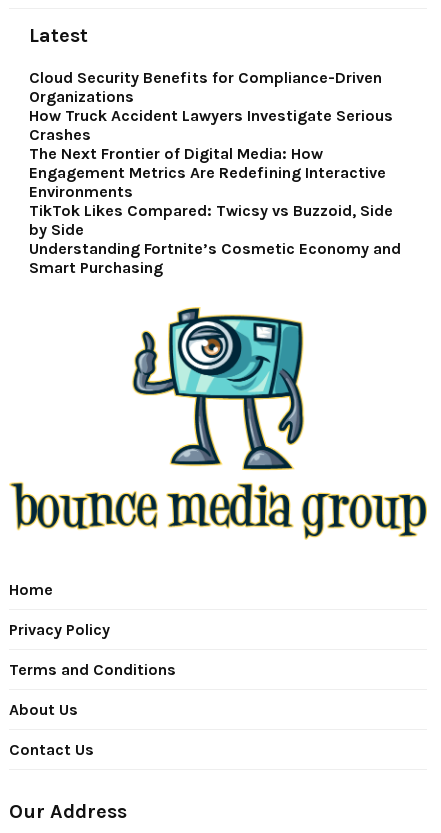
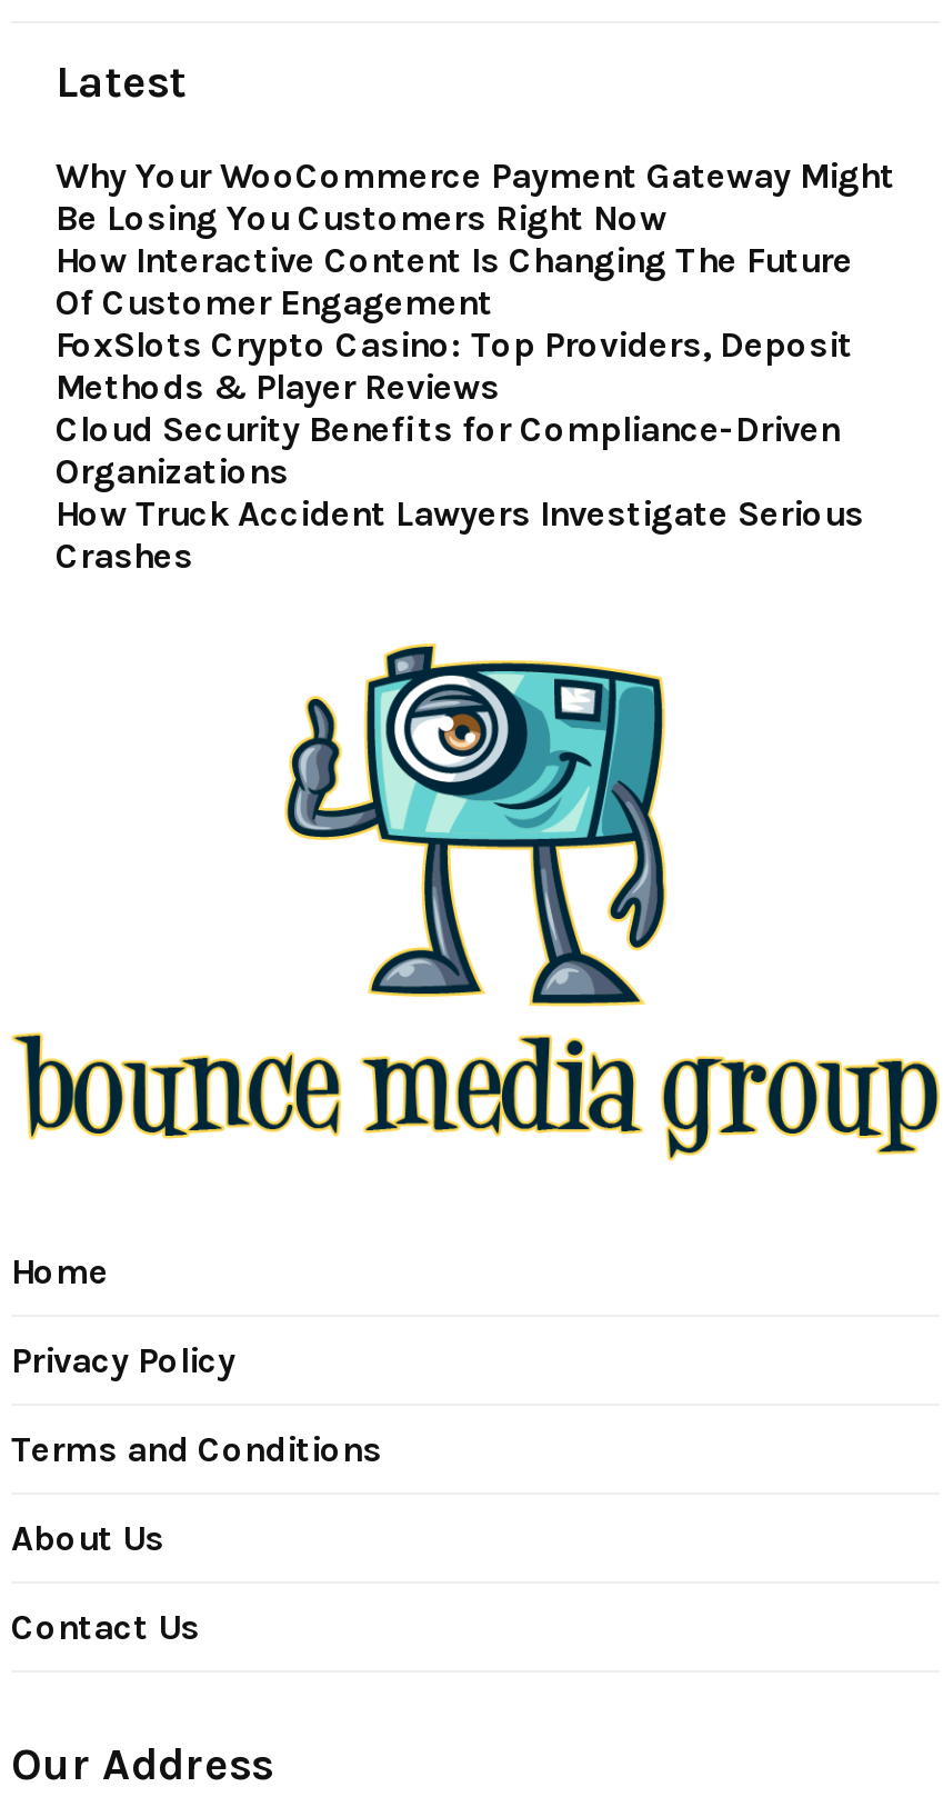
none -> [56,156,895,409] Why Your WooCommerce Payment Gateway Might | Be Losing You Customers Right Now | How Interactive Content Is Changing The Future | Of Customer Engagement | FoxSlots Crypto Casino: Top Providers, Deposit | Methods & Player Reviews
moved [29,68,393,144] -> [56,409,864,578]: Cloud Security Benefits for Compliance-Driven | Organizations | How Truck Accident Lawyers Investigate Serious | Crashes
[29,144,401,277] The Next Frontier of Digital Media: How | Engagement Metrics Are Redefining Interactive | Environments | TikTok Likes Compared: Twicsy vs Buzzoid, Side | by Side | Understanding Fortnite’s Cosmetic Economy and | Smart Purchasing -> none

